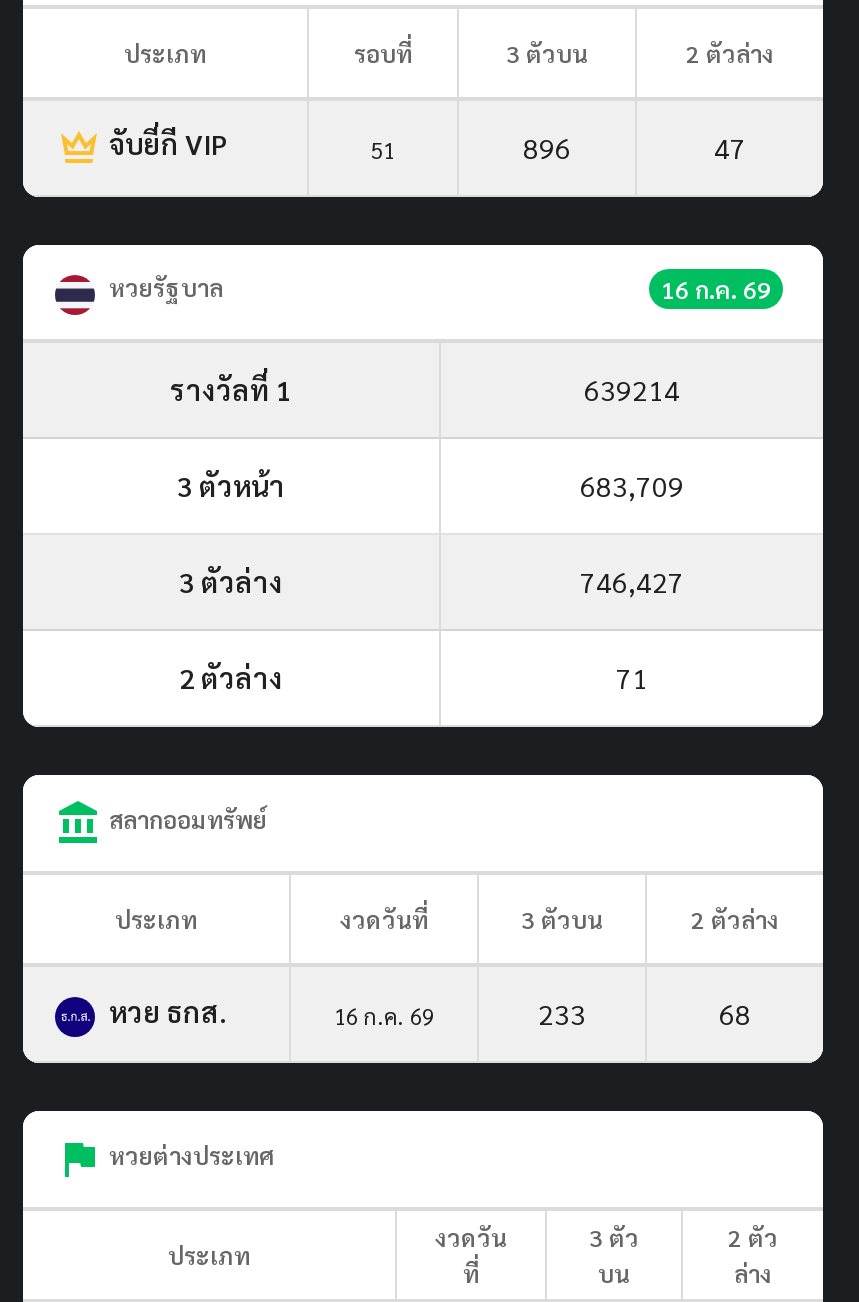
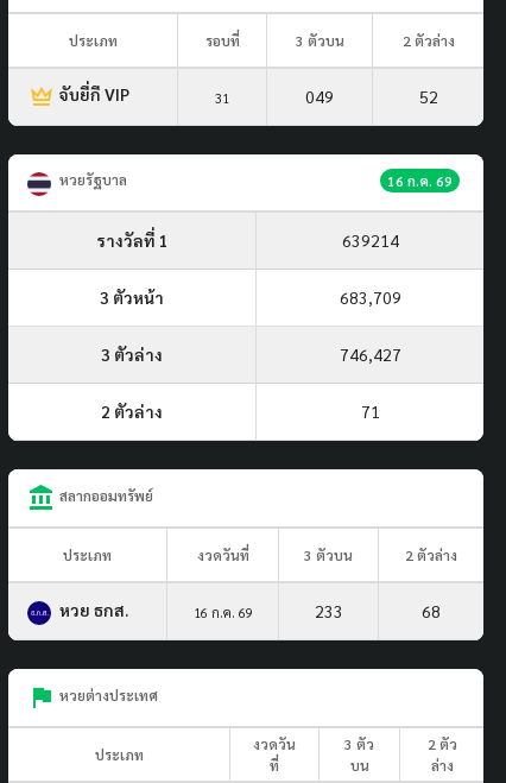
[371,135,395,165] 51 -> [215,89,229,107] 31
[523,129,571,165] 896 -> [305,85,334,107] 049
[714,129,746,165] 47 -> [419,85,438,107] 52

